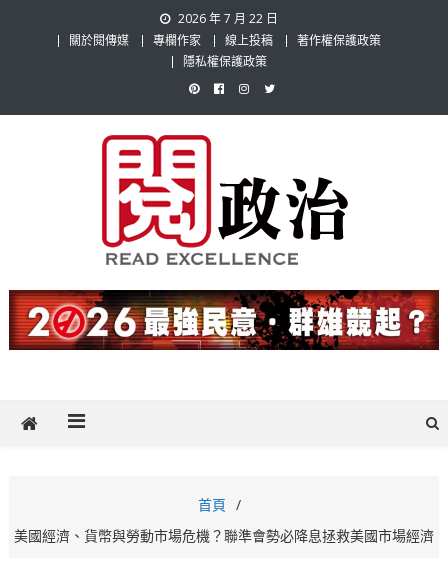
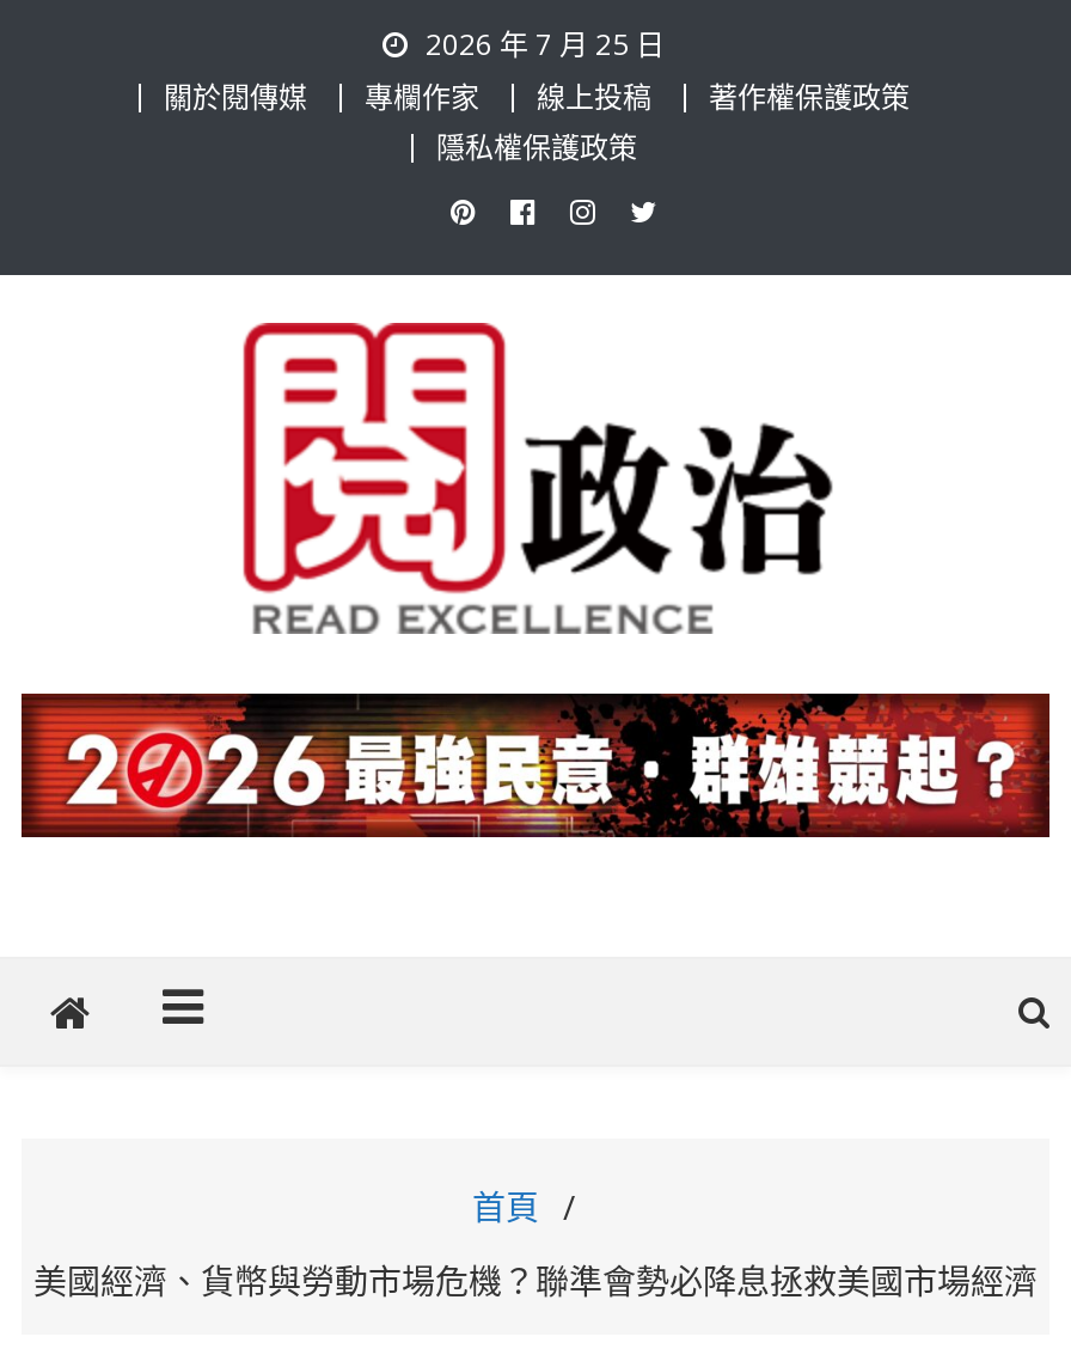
[178,10,278,27] 2026 年 7 月 22 日 -> [426,24,665,65] 2026 年 7 月 25 日

